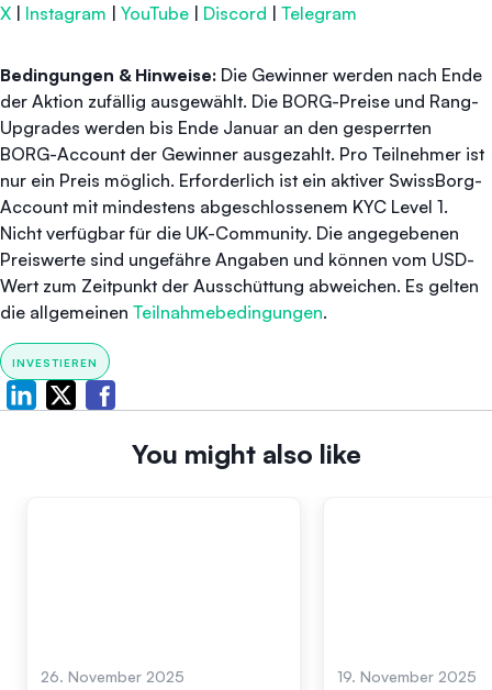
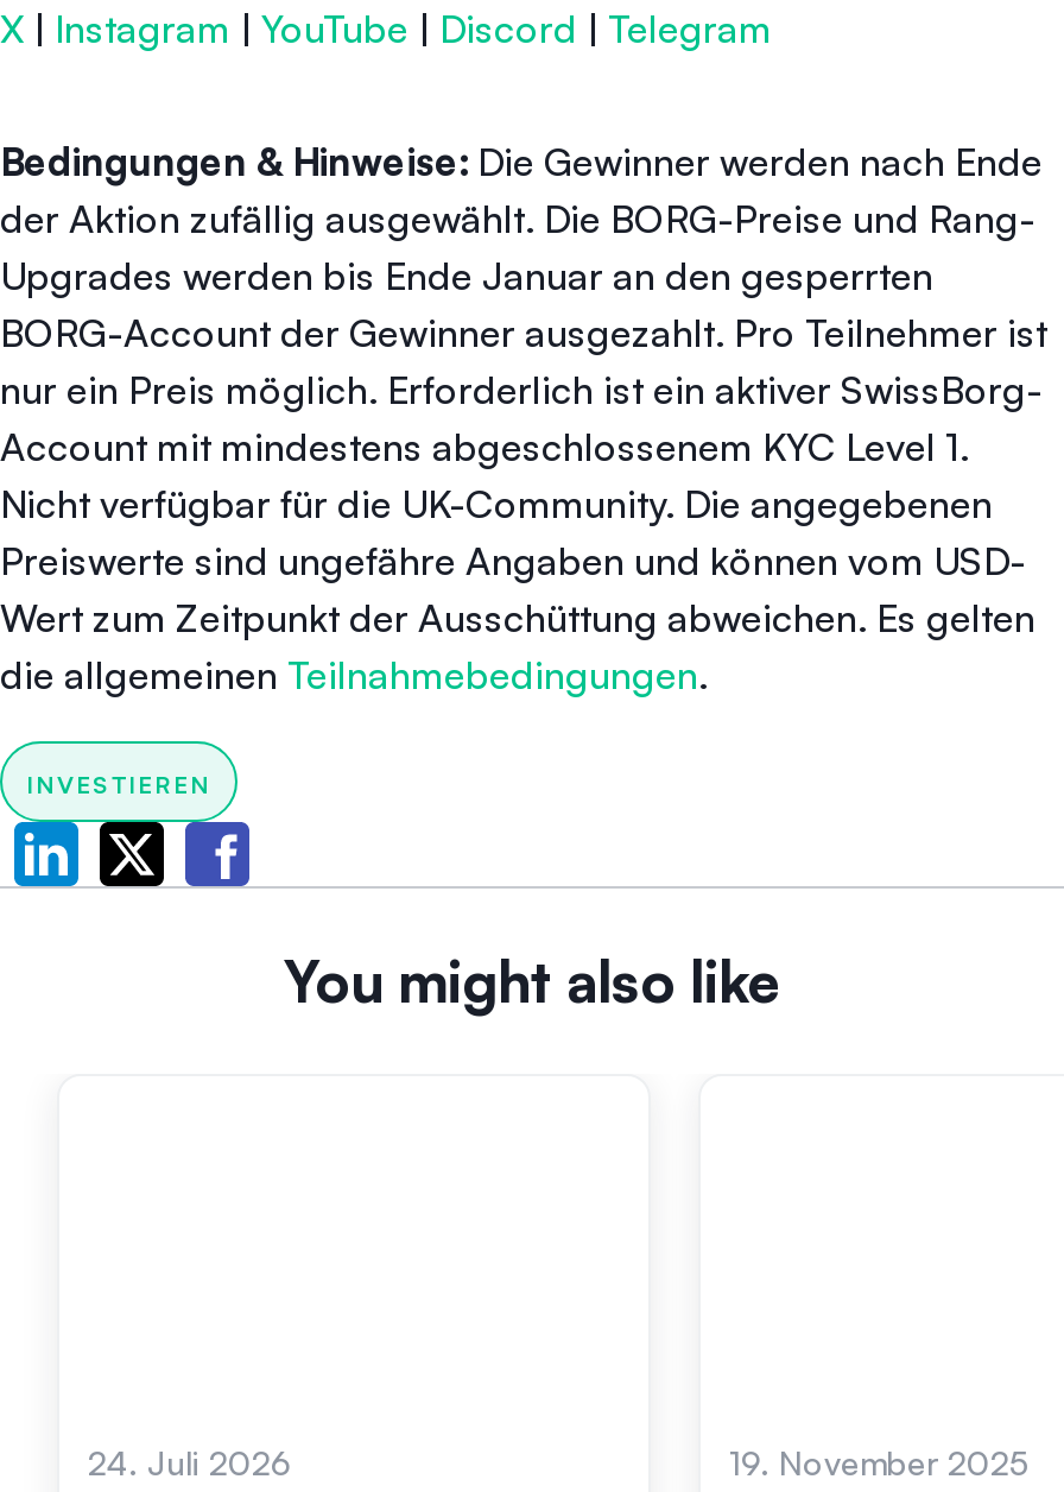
[41,667,185,686] 26. November 2025 -> [88,1442,292,1482] 24. Juli 2026

